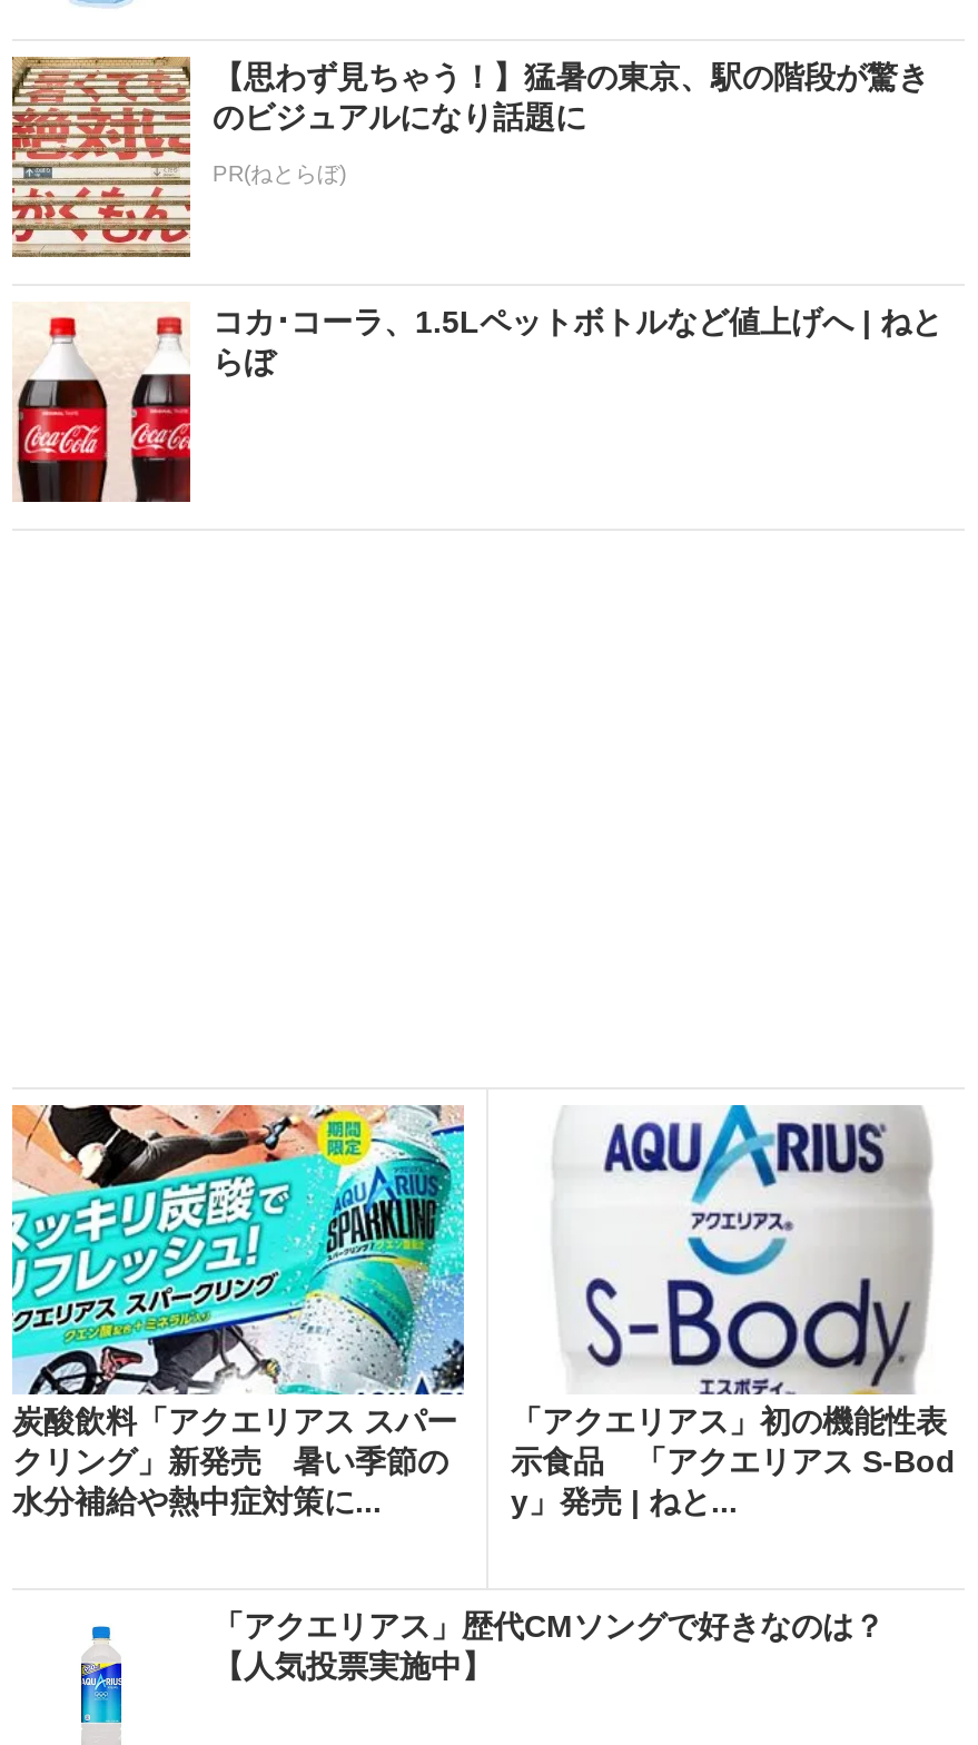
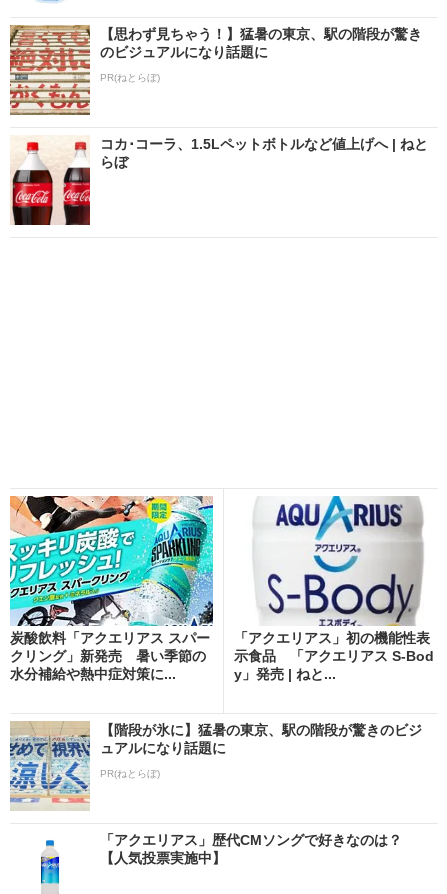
none -> [9,720,422,811] [image] | 【階段が氷に】猛暑の東京、駅の階段が驚きのビジ | ュアルになり話題に | PR(ねとらぼ)

